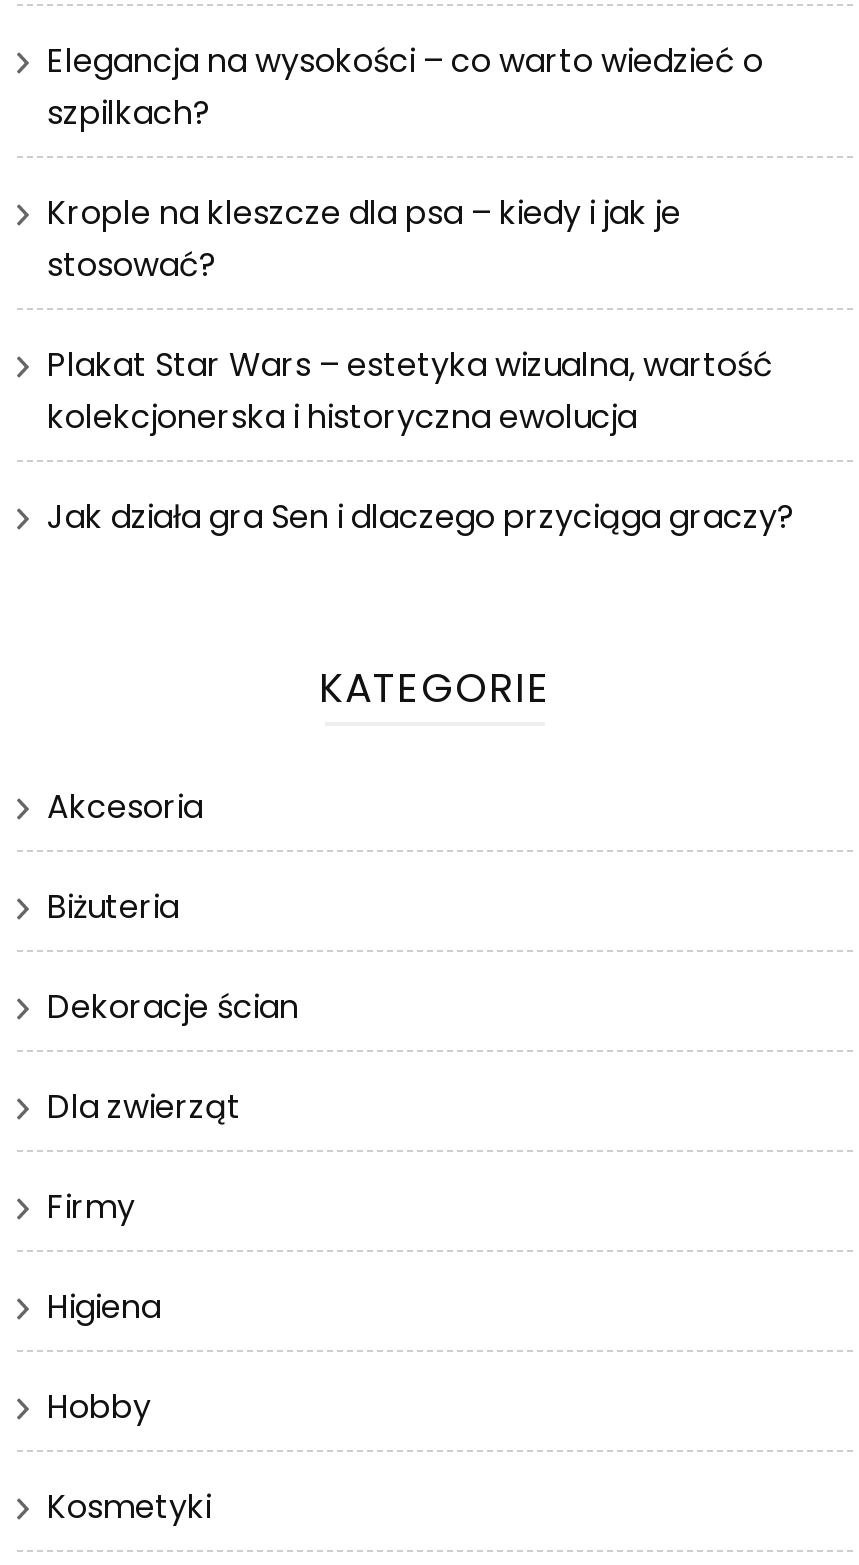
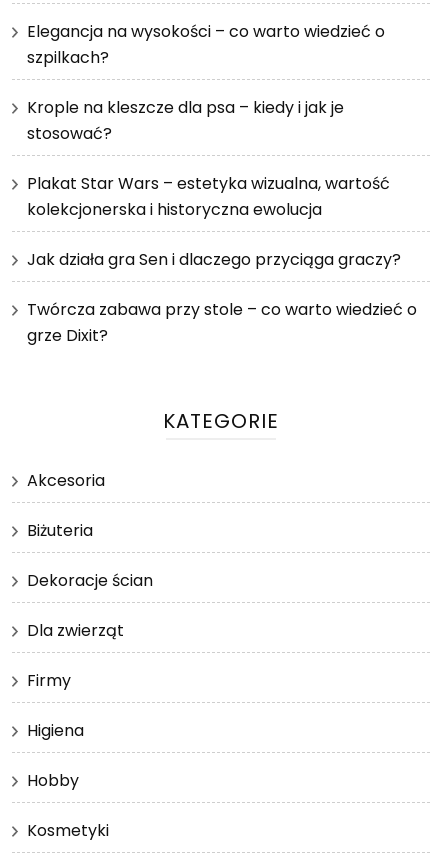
none -> [27,298,417,347] Twórcza zabawa przy stole – co warto wiedzieć o | grze Dixit?

